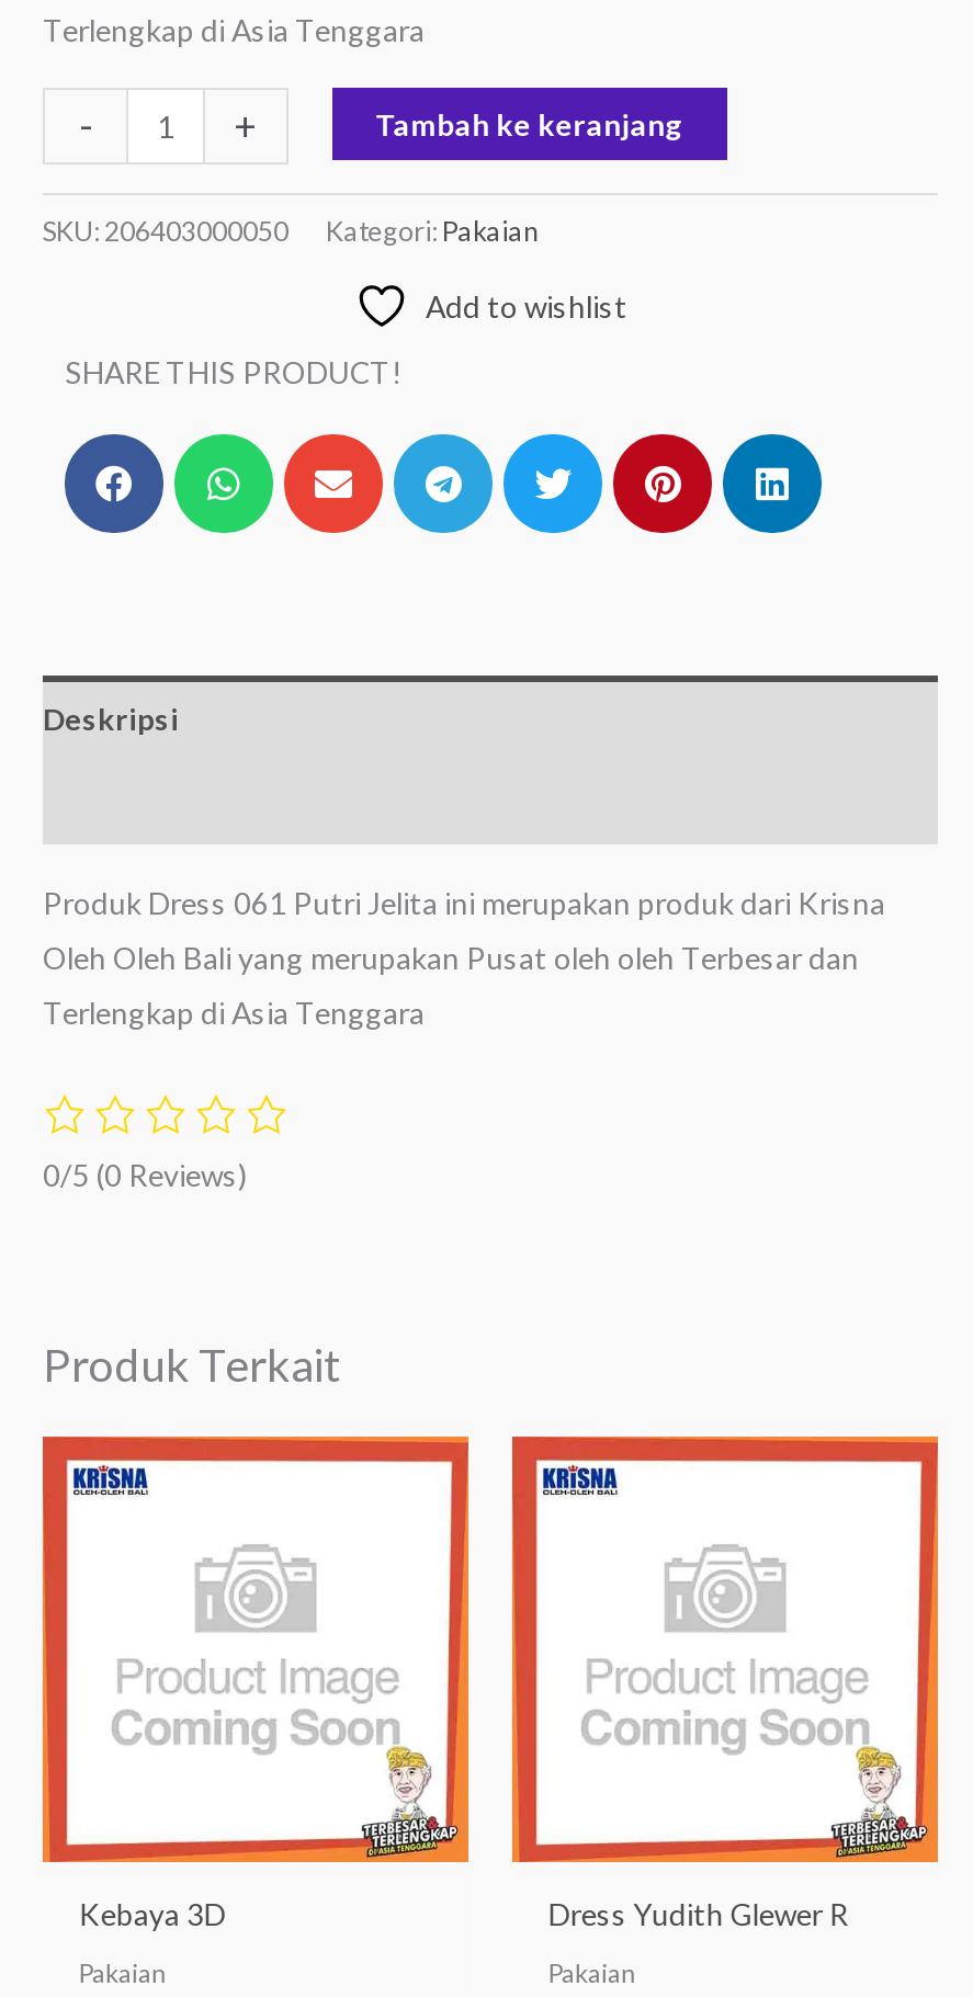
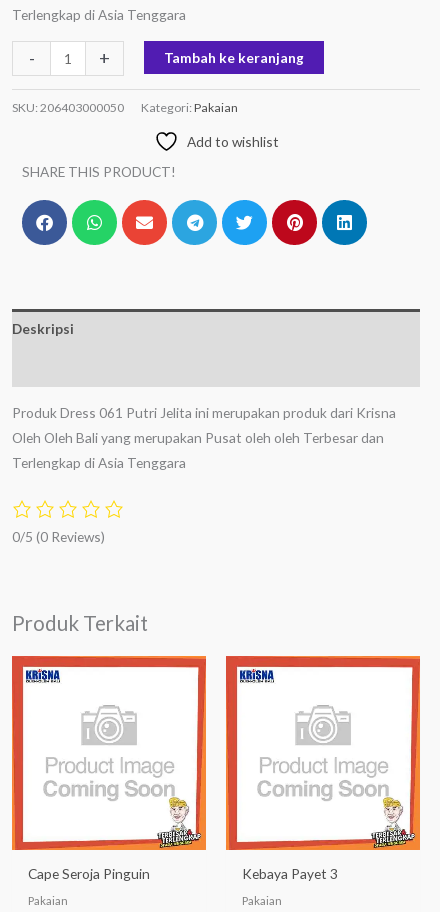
[79,1895,226,1933] Kebaya 3D -> [28,865,150,882] Cape Seroja Pinguin
[548,1895,849,1933] Dress Yudith Glewer R -> [242,865,338,882] Kebaya Payet 3

